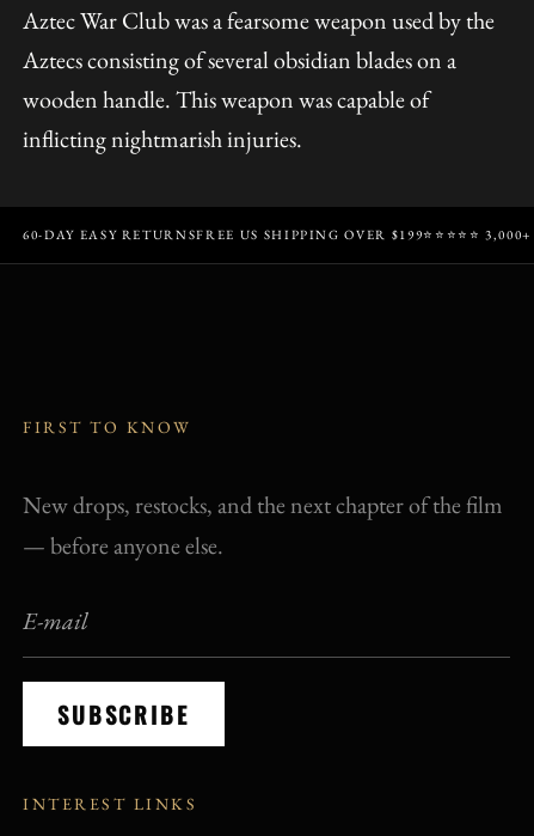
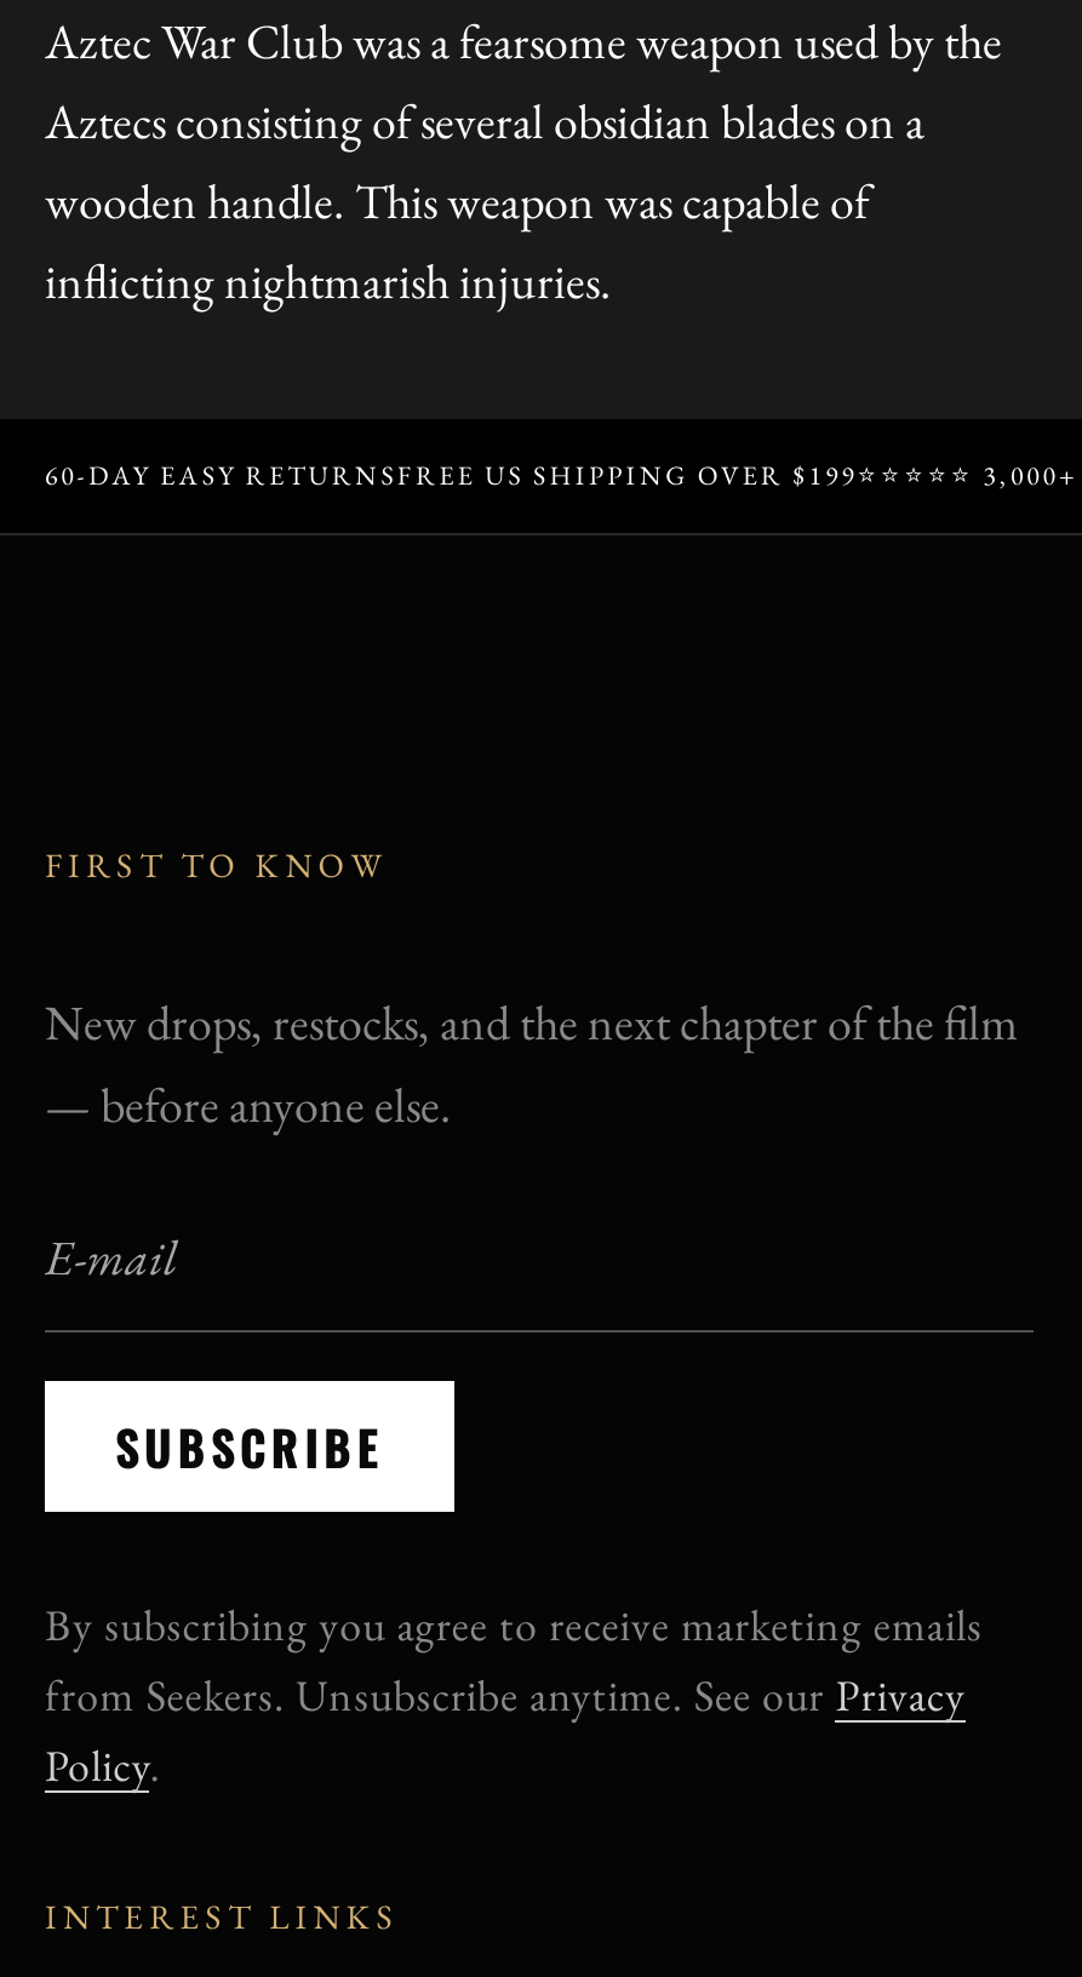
none -> [45,1596,983,1793] By subscribing you agree to receive marketing emails | from Seekers. Unsubscribe anytime. See our Privacy | Policy.

